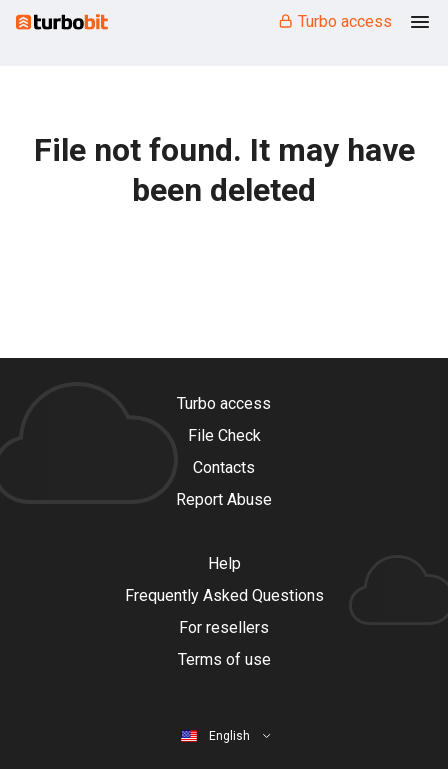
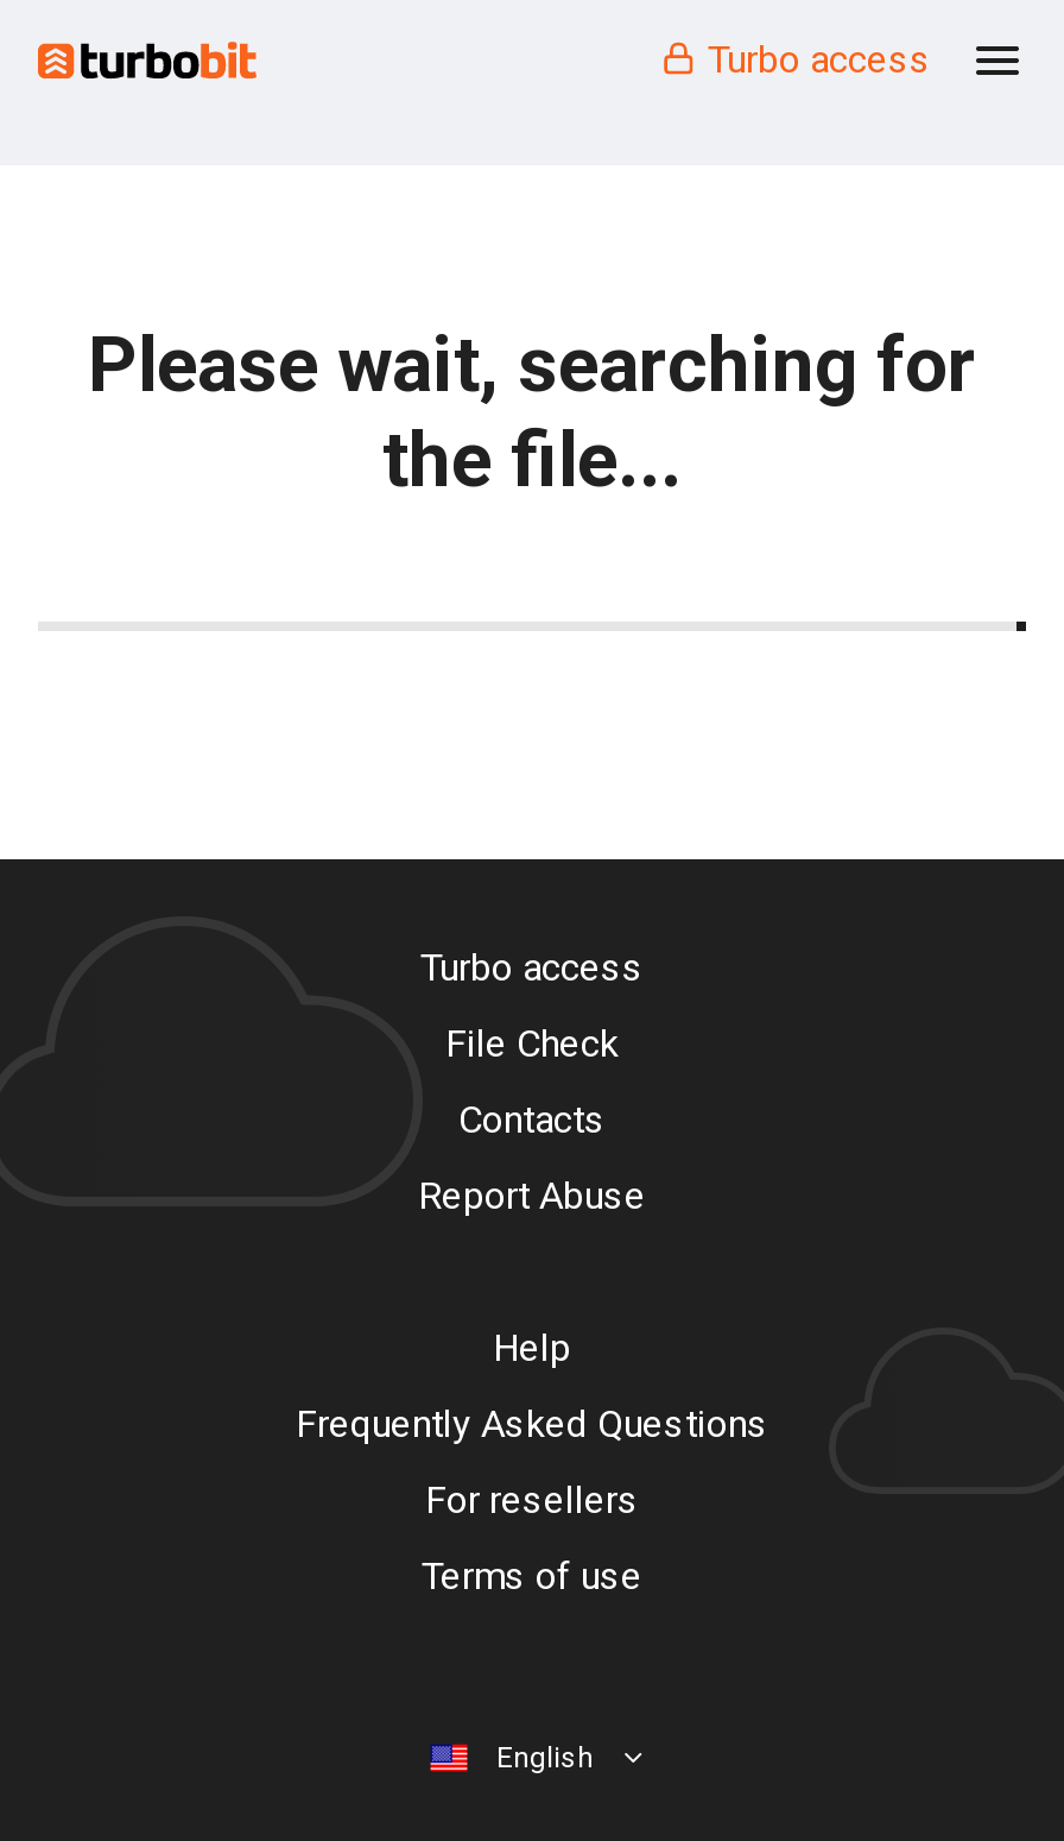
[33,131,414,209] File not found. It may have | been deleted -> [88,320,976,505] Please wait, searching for | the file...

